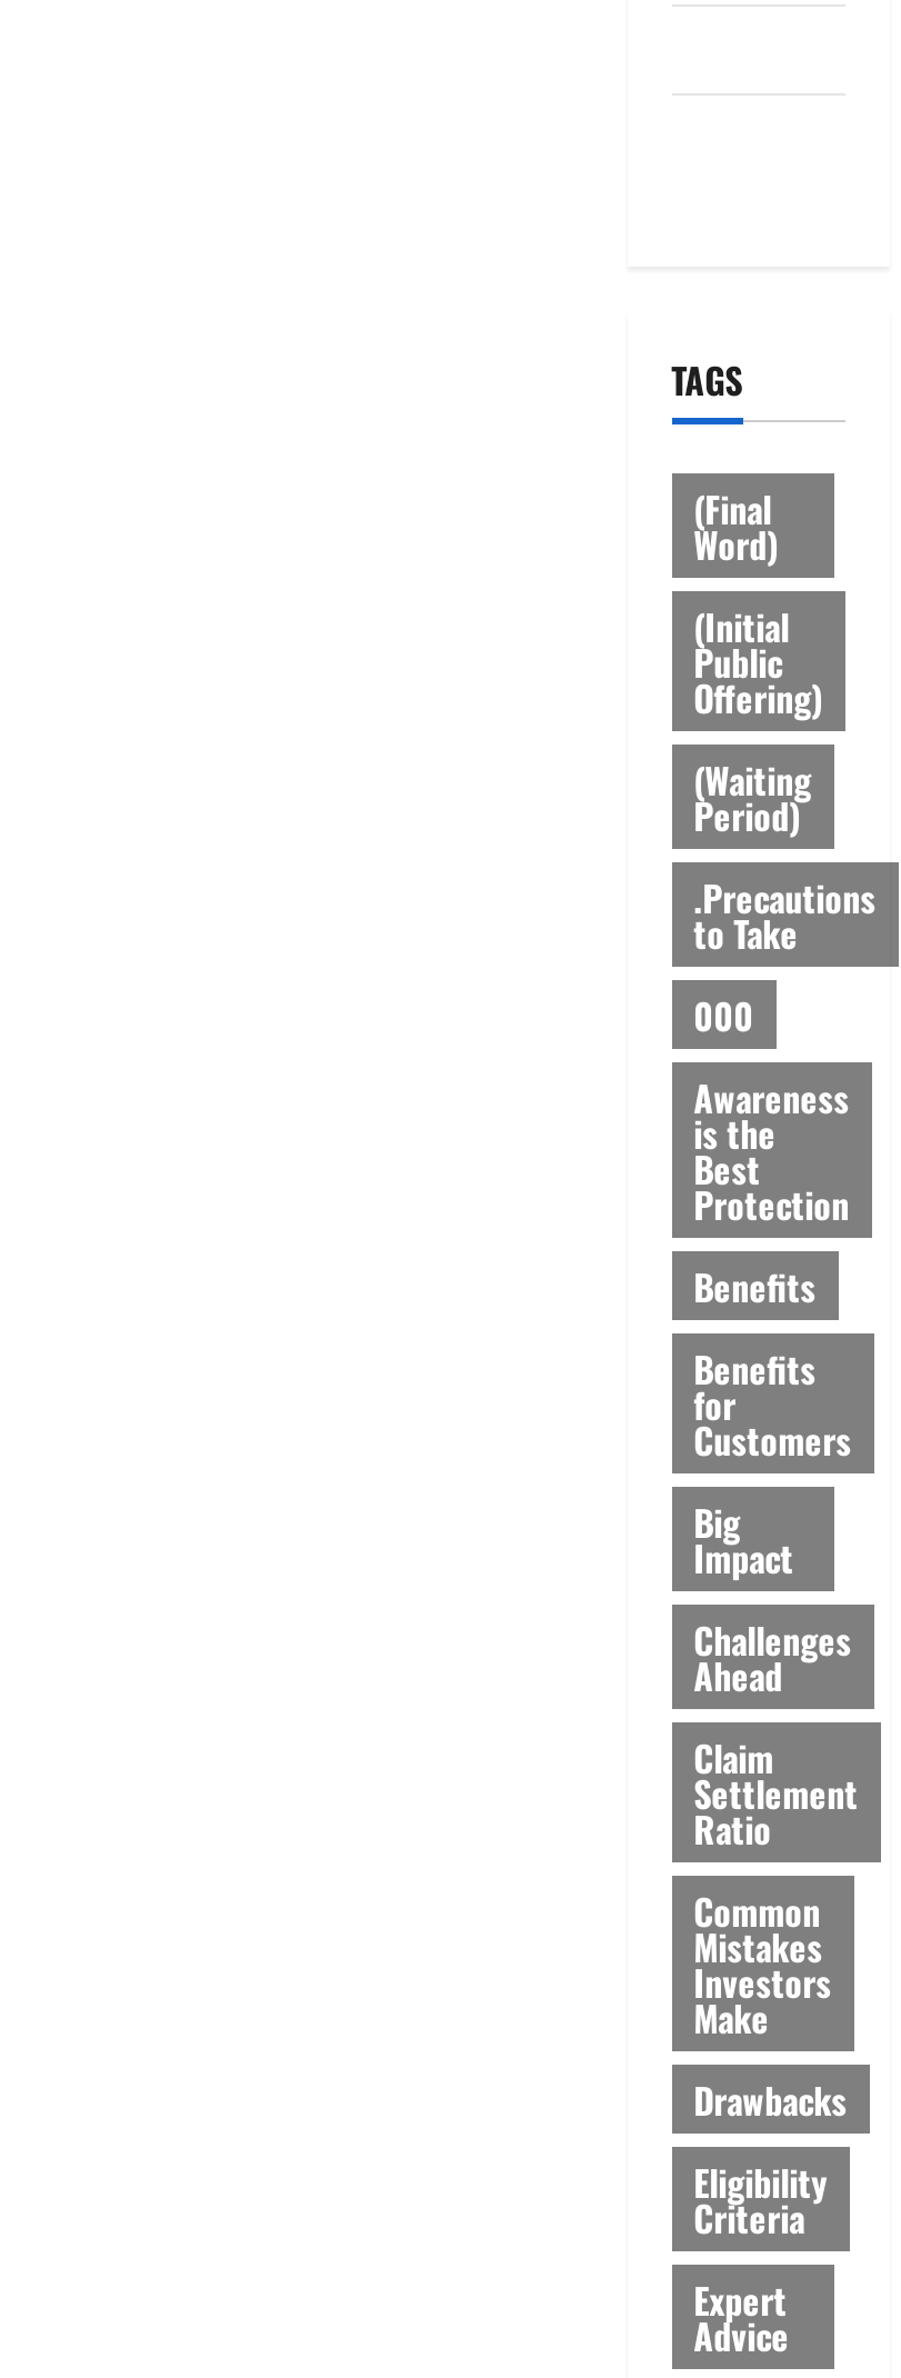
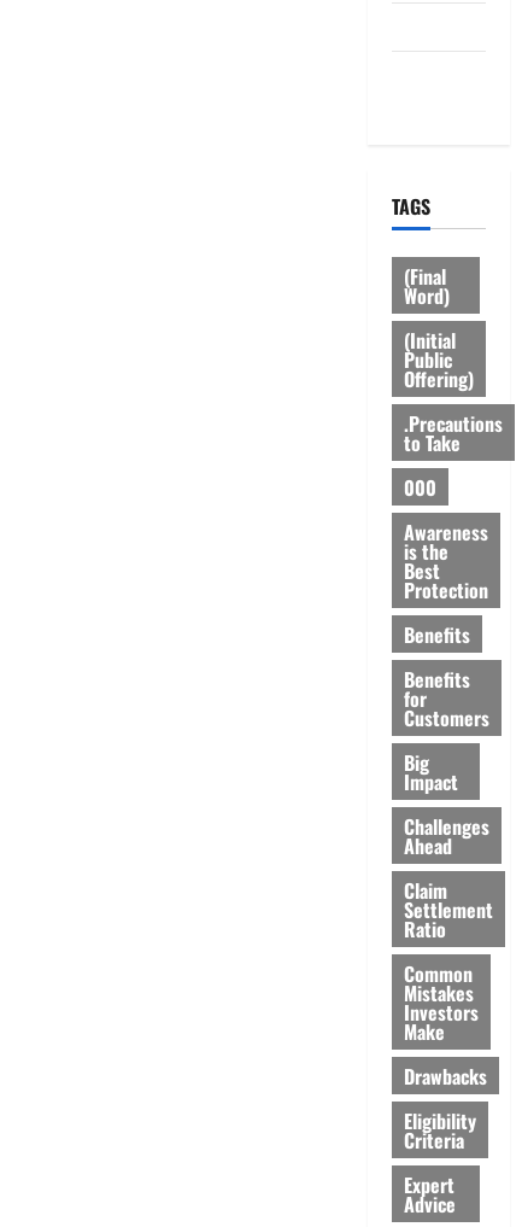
[693,752,811,841] (Waiting | Period) -> none

